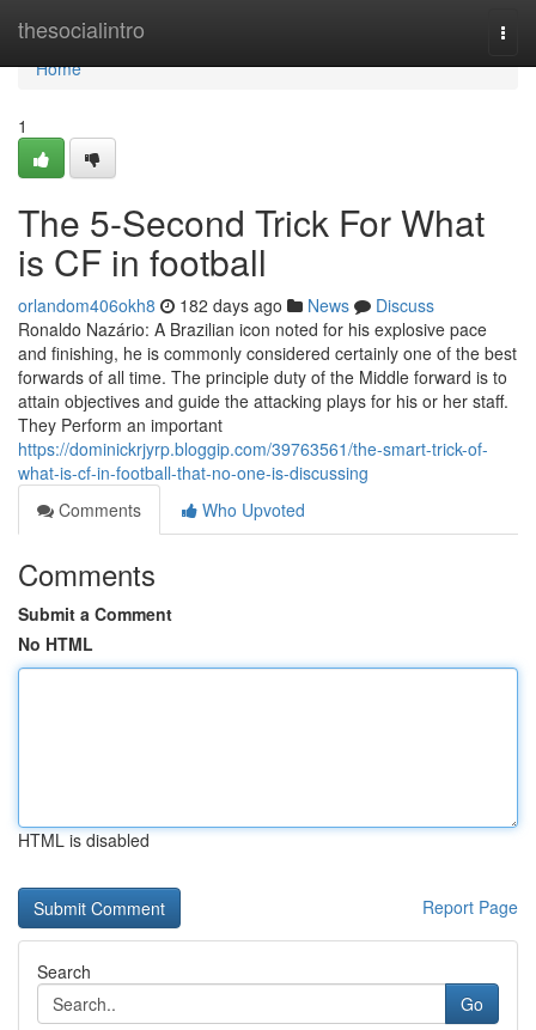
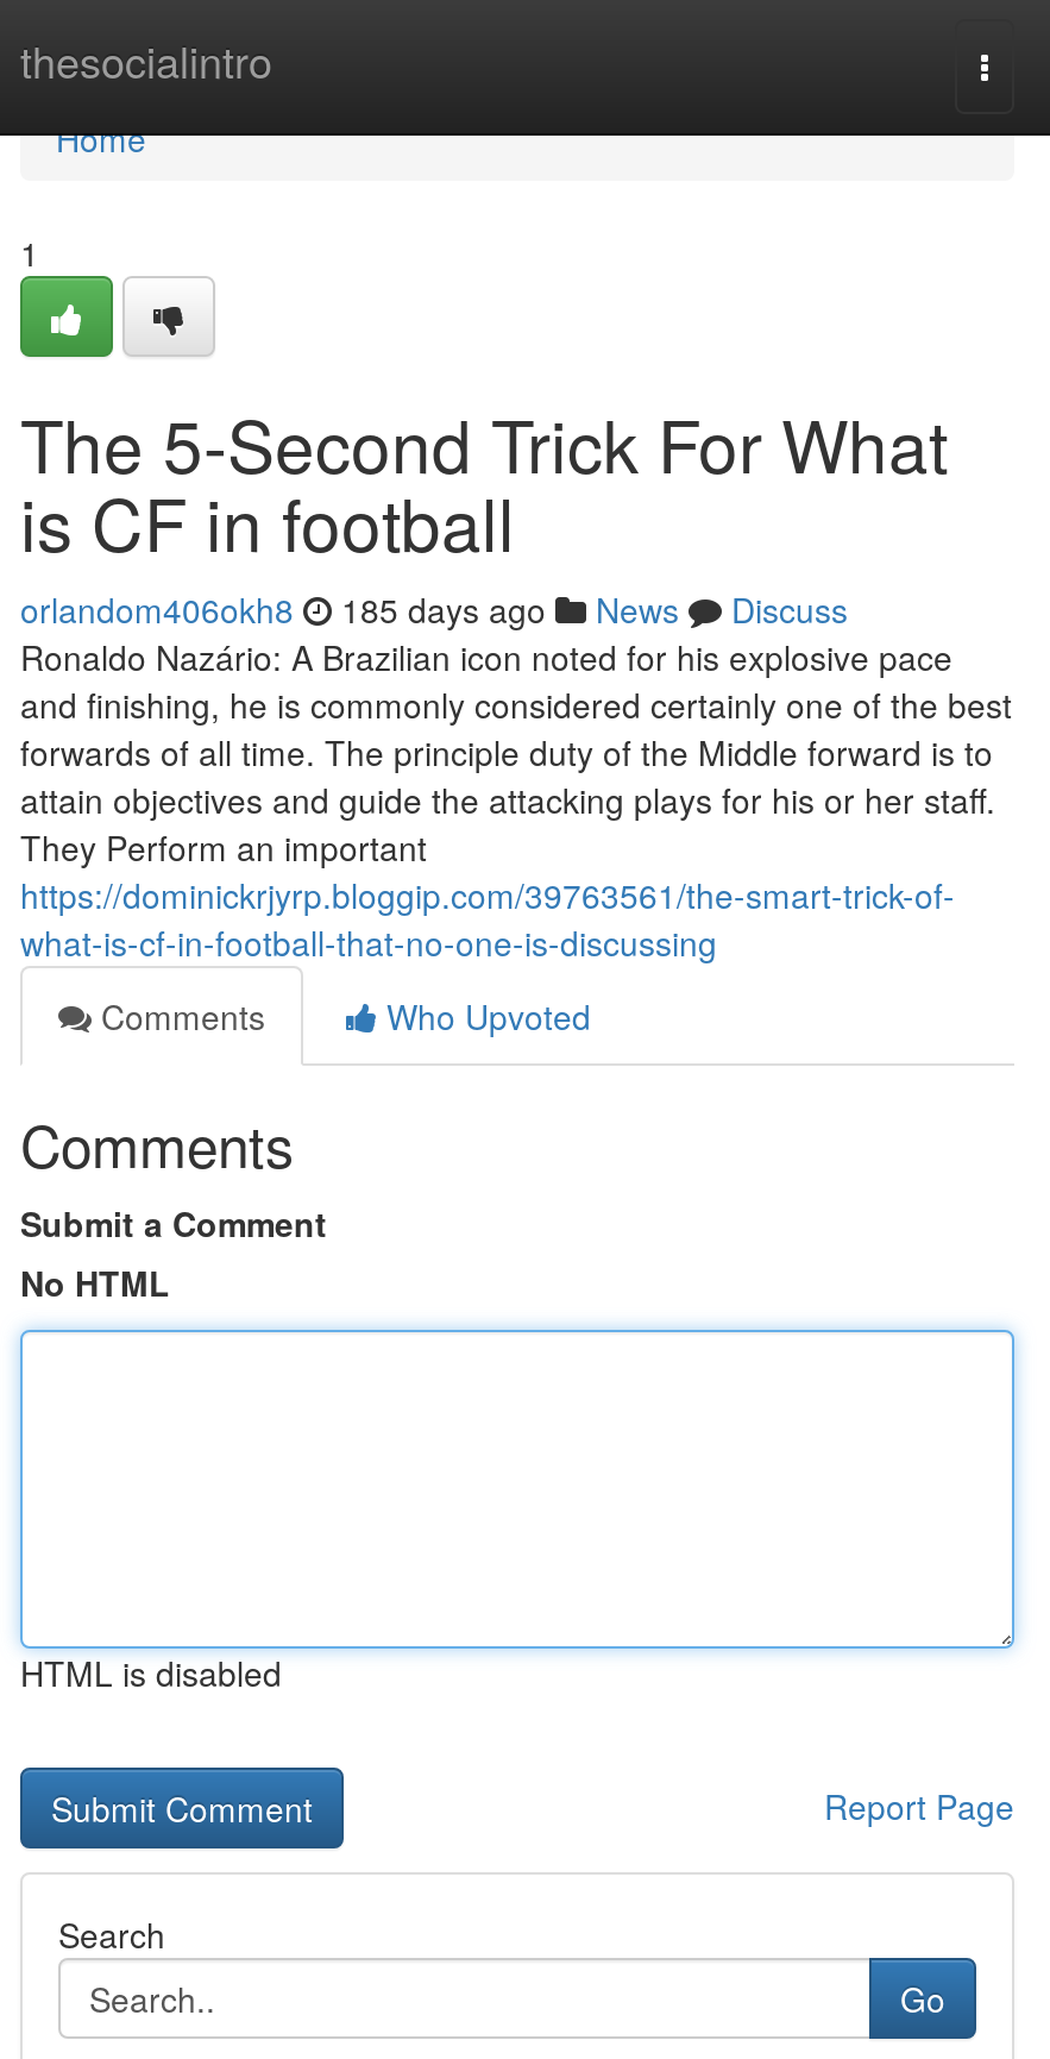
[18,293,434,317] orlandom406okh8 182 days ago News Discuss -> [20,585,848,633] orlandom406okh8 185 days ago News Discuss

